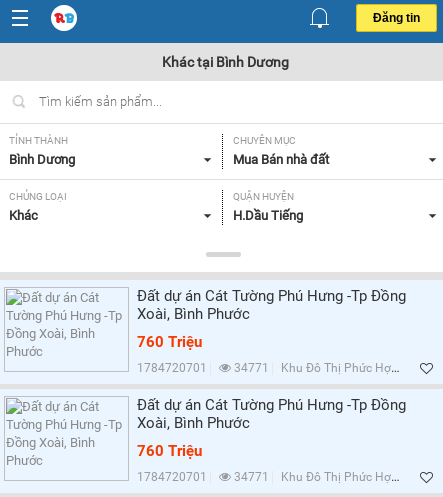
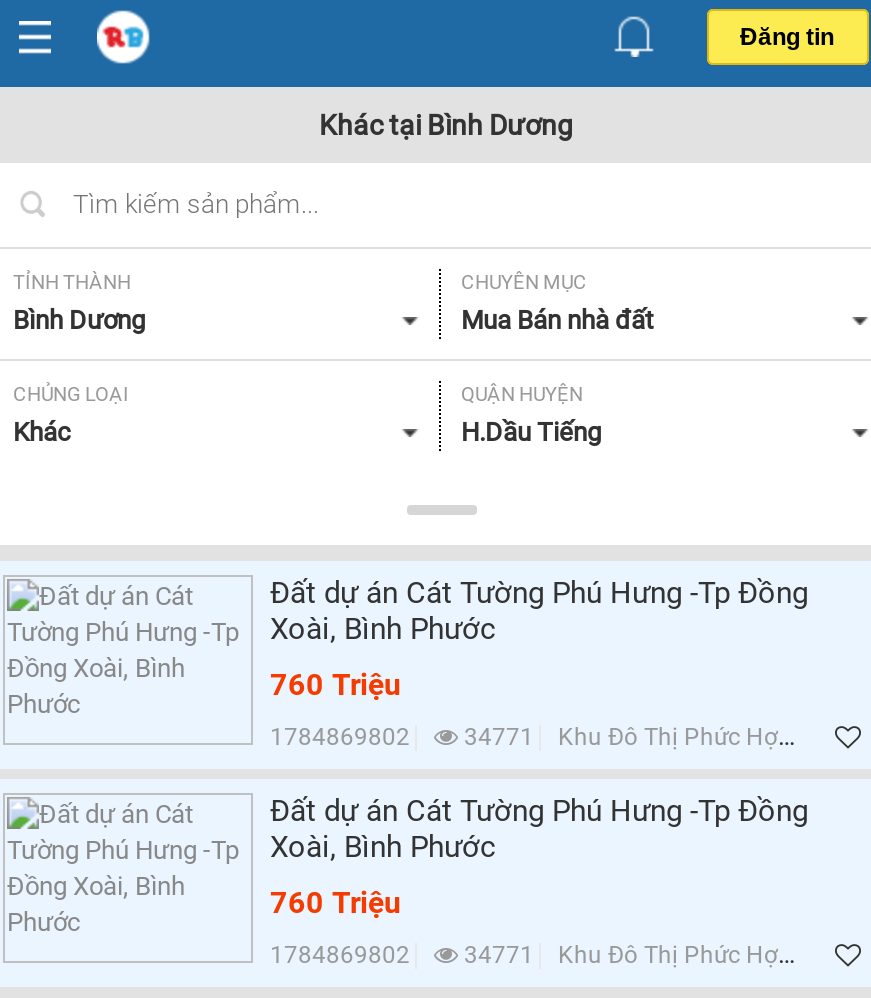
[137,361,207,375] 1784720701 -> [270,723,410,751] 1784869802
[137,470,207,484] 1784720701 -> [270,941,410,969] 1784869802

